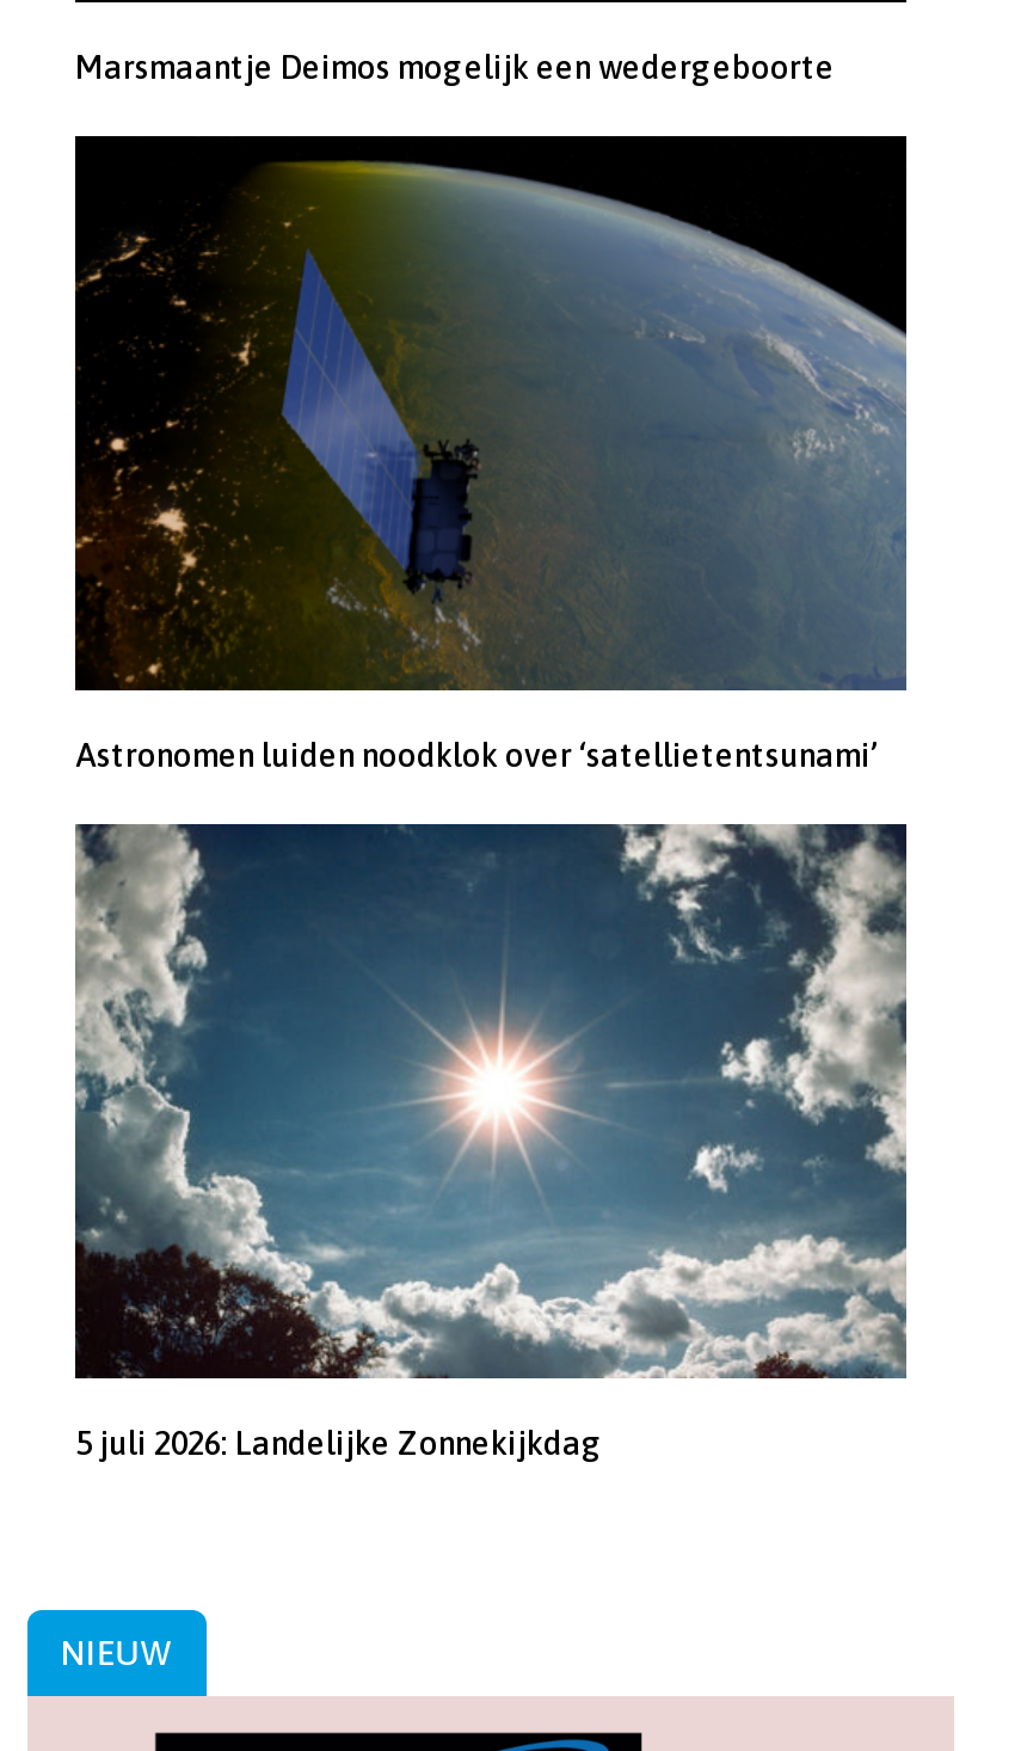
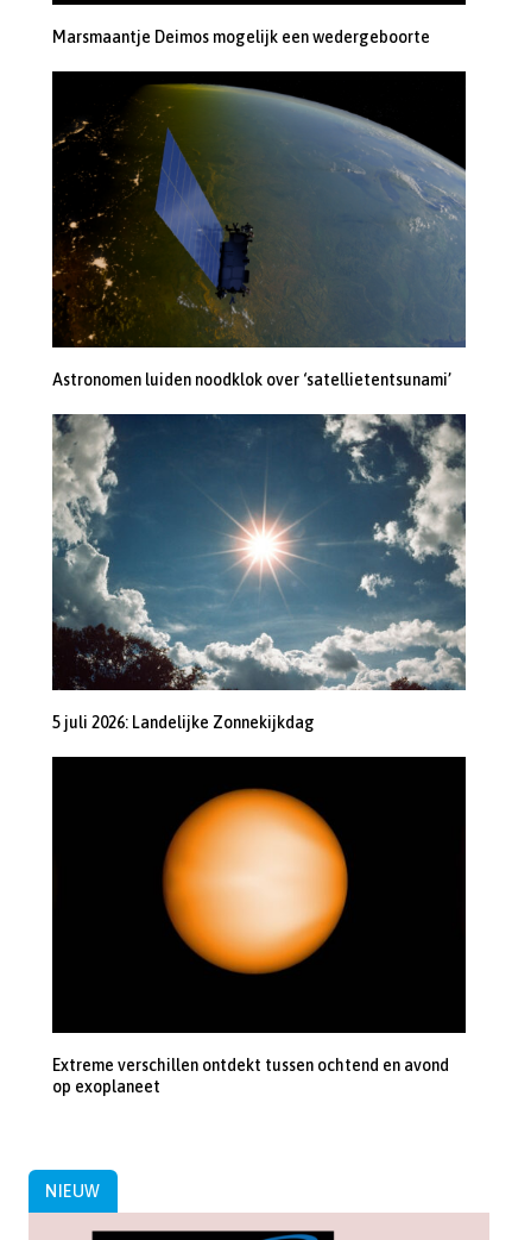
none -> [51,756,467,1096] [image] | Extreme verschillen ontdekt tussen ochtend en avond | op exoplaneet

